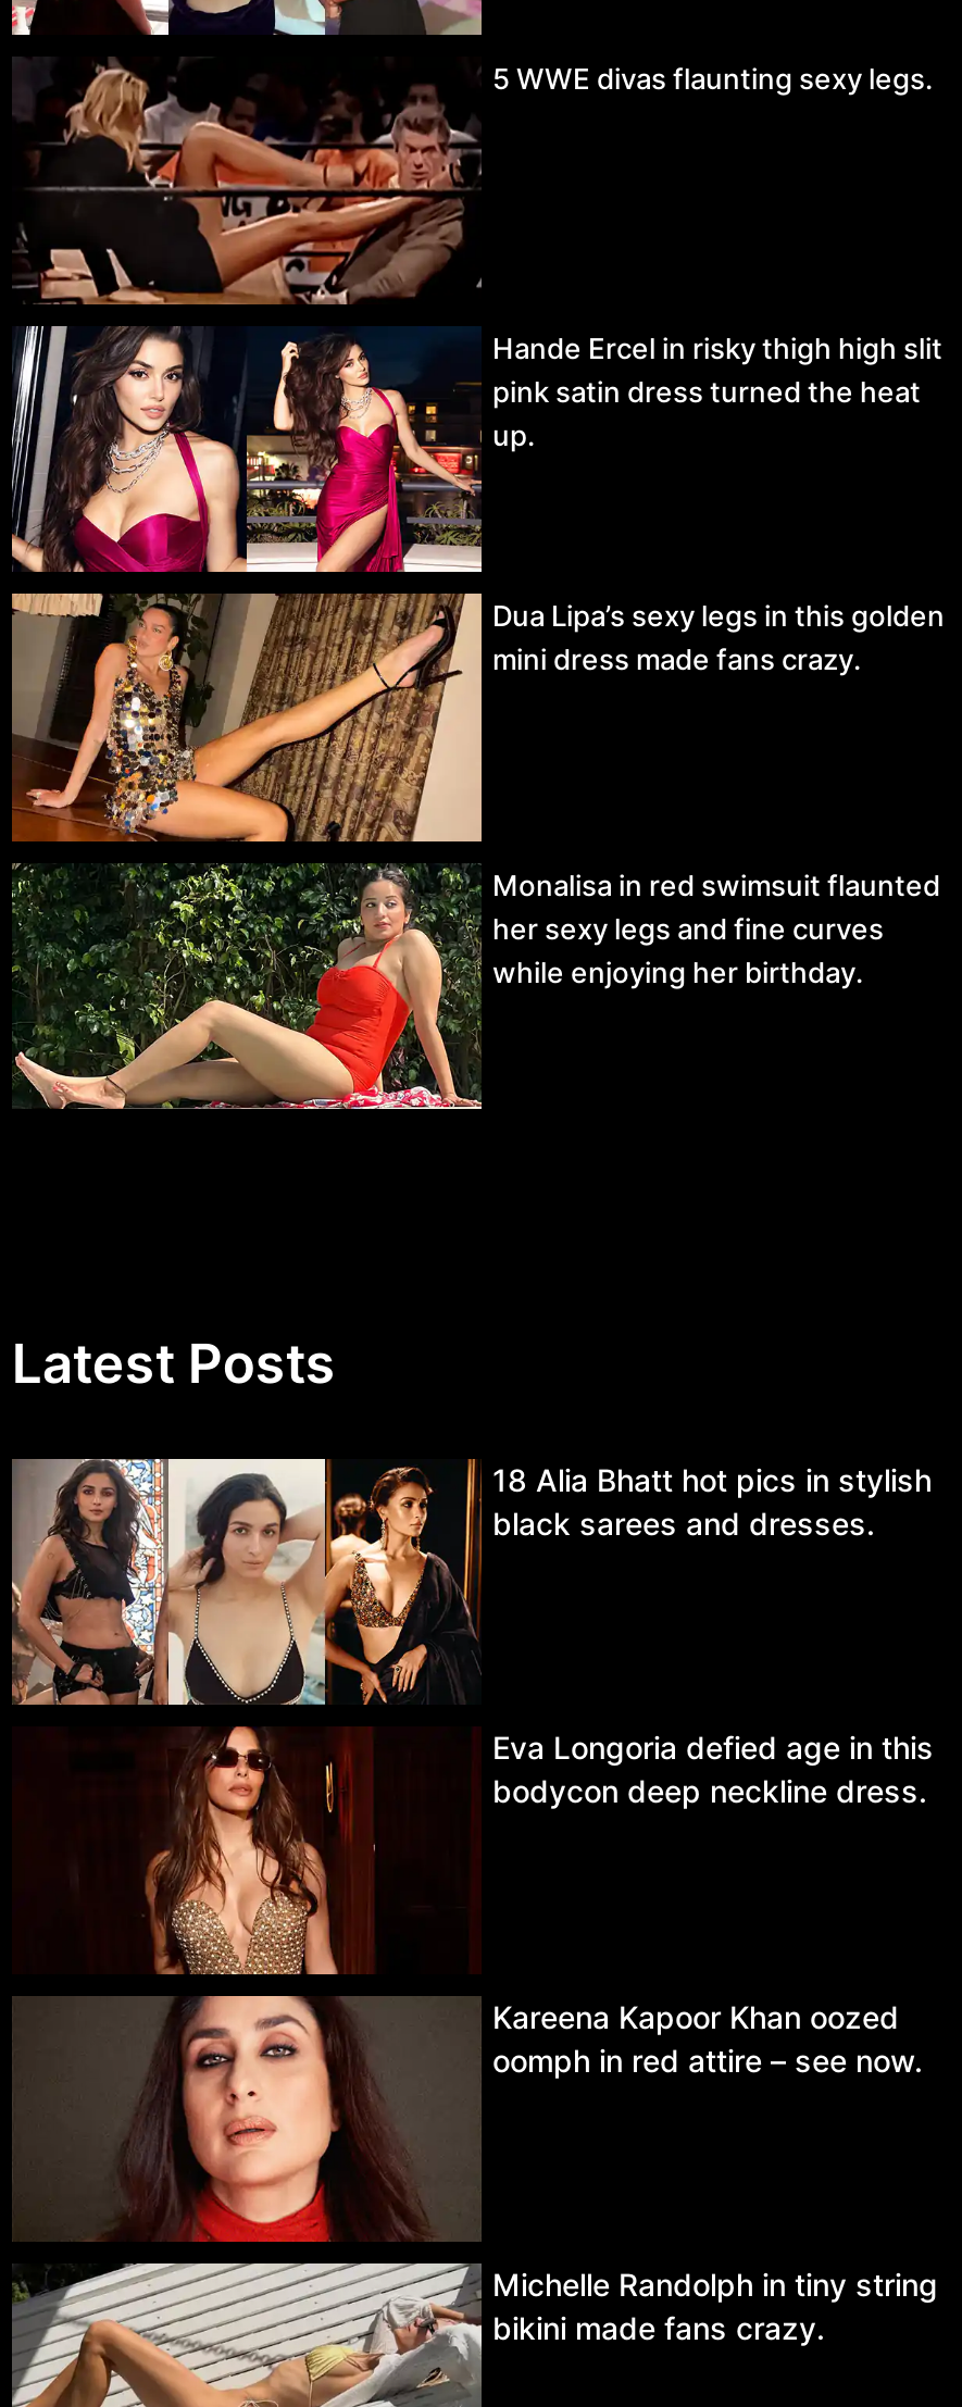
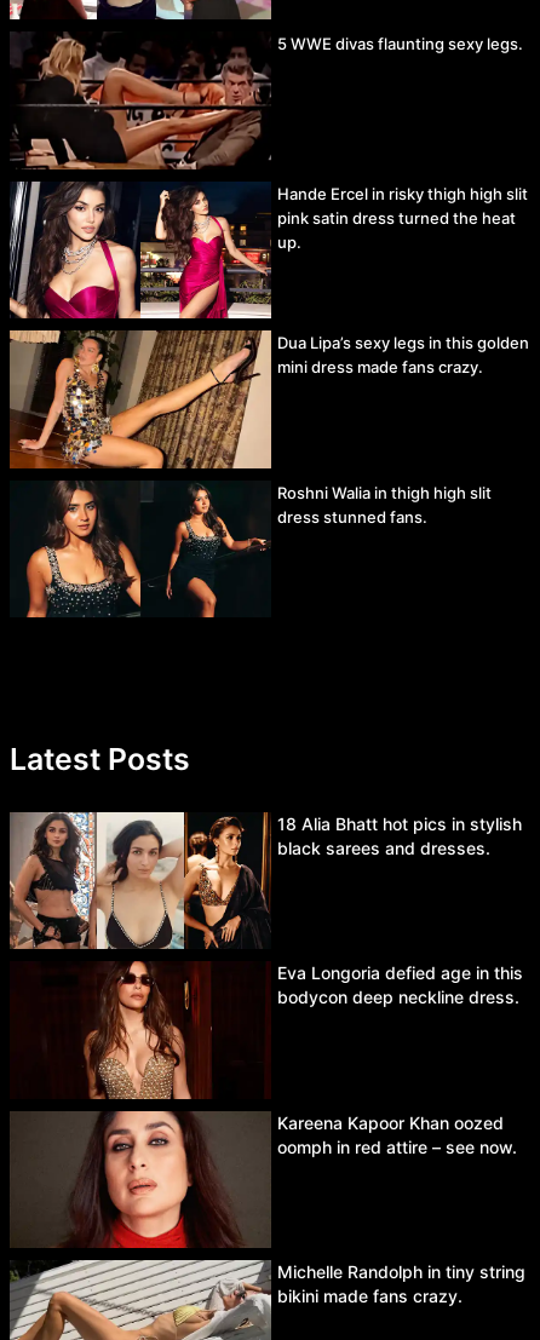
[12,861,940,1111] [image] | Monalisa in red swimsuit flaunted | her sexy legs and fine curves | while enjoying her birthday. -> [11,481,492,619] [image] | Roshni Walia in thigh high slit | dress stunned fans.

